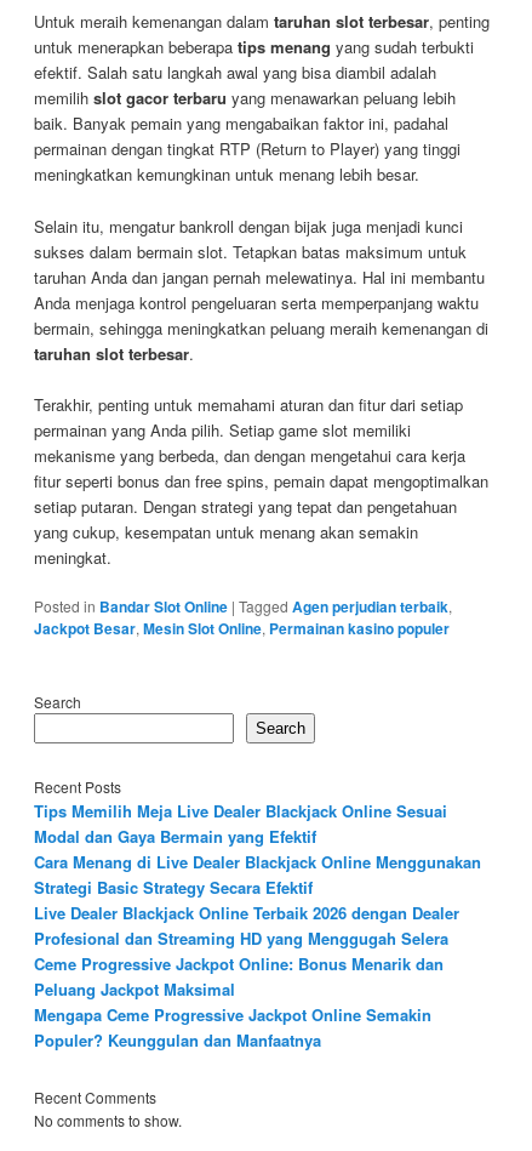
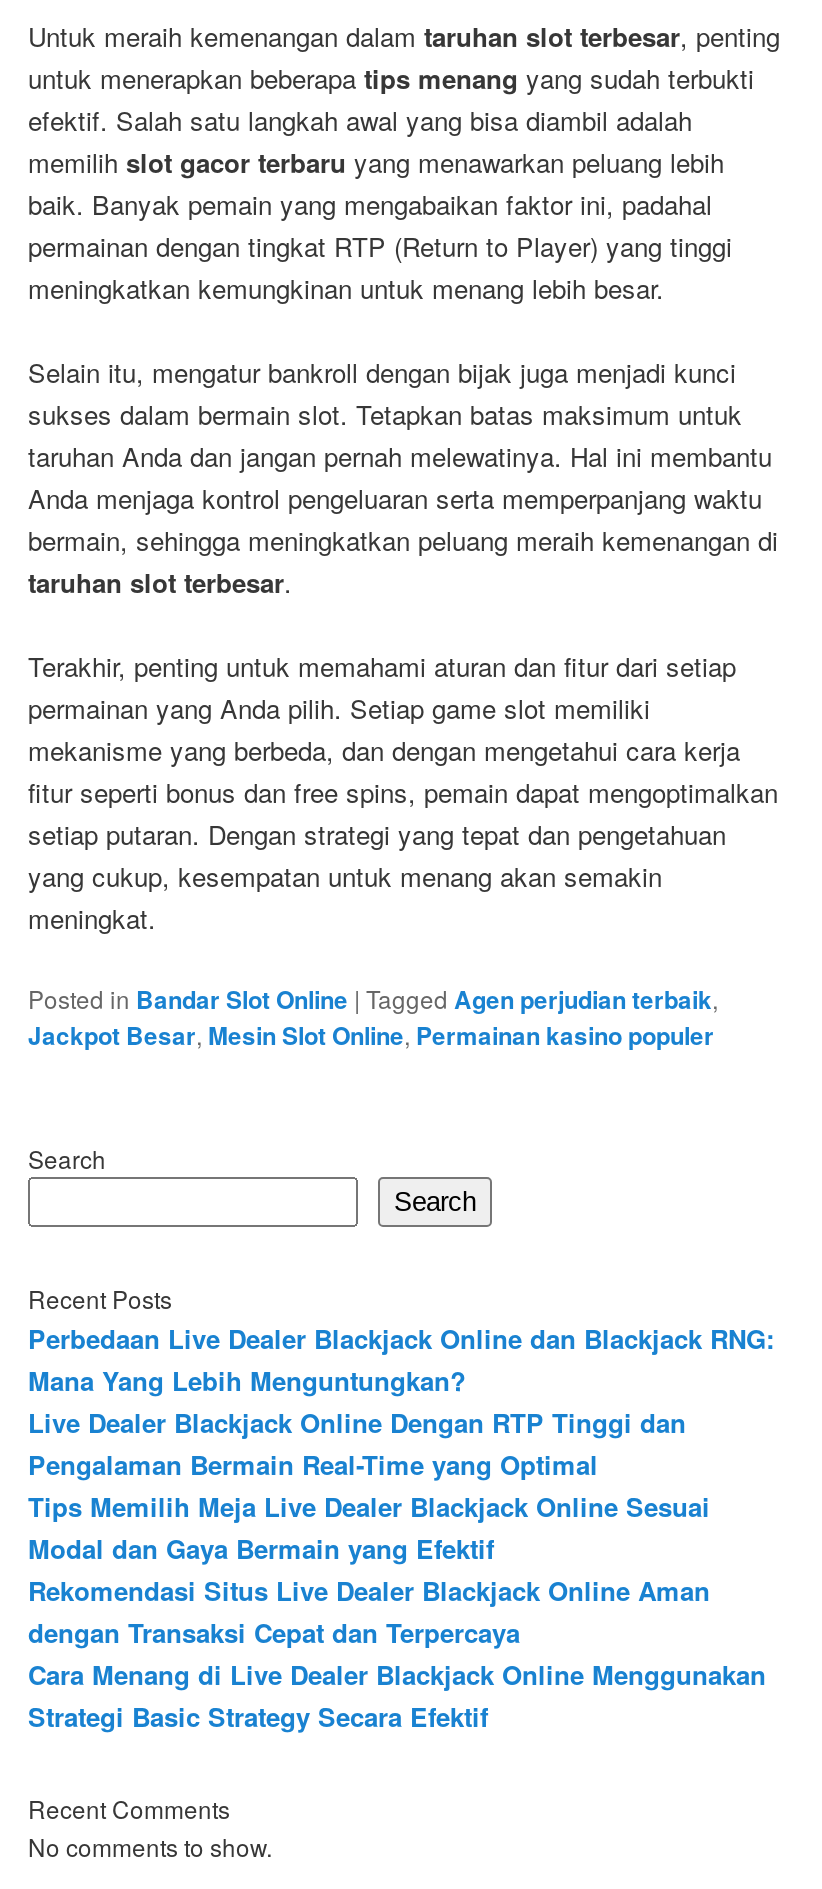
none -> [28,1319,774,1483] Perbedaan Live Dealer Blackjack Online dan Blackjack RNG: | Mana Yang Lebih Menguntungkan? | Live Dealer Blackjack Online Dengan RTP Tinggi dan | Pengalaman Bermain Real-Time yang Optimal
moved [34,800,447,848] -> [28,1487,710,1567]: Tips Memilih Meja Live Dealer Blackjack Online Sesuai | Modal dan Gaya Bermain yang Efektif
none -> [28,1571,710,1651] Rekomendasi Situs Live Dealer Blackjack Online Aman | dengan Transaksi Cepat dan Terpercaya
moved [34,851,481,899] -> [28,1655,766,1735]: Cara Menang di Live Dealer Blackjack Online Menggunakan | Strategi Basic Strategy Secara Efektif
[34,902,459,1052] Live Dealer Blackjack Online Terbaik 2026 dengan Dealer | Profesional dan Streaming HD yang Menggugah Selera | Ceme Progressive Jackpot Online: Bonus Menarik dan | Peluang Jackpot Maksimal | Mengapa Ceme Progressive Jackpot Online Semakin | Populer? Keunggulan dan Manfaatnya -> none

